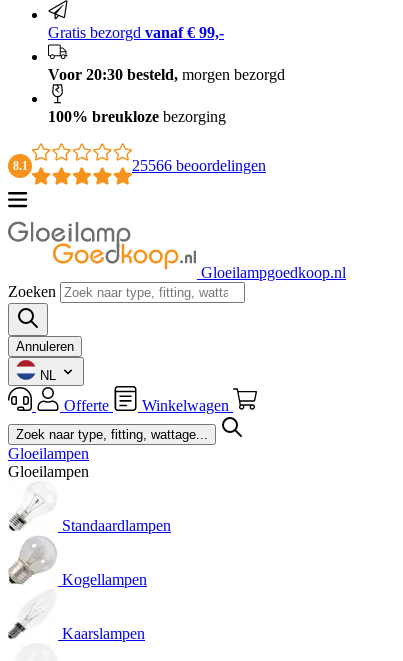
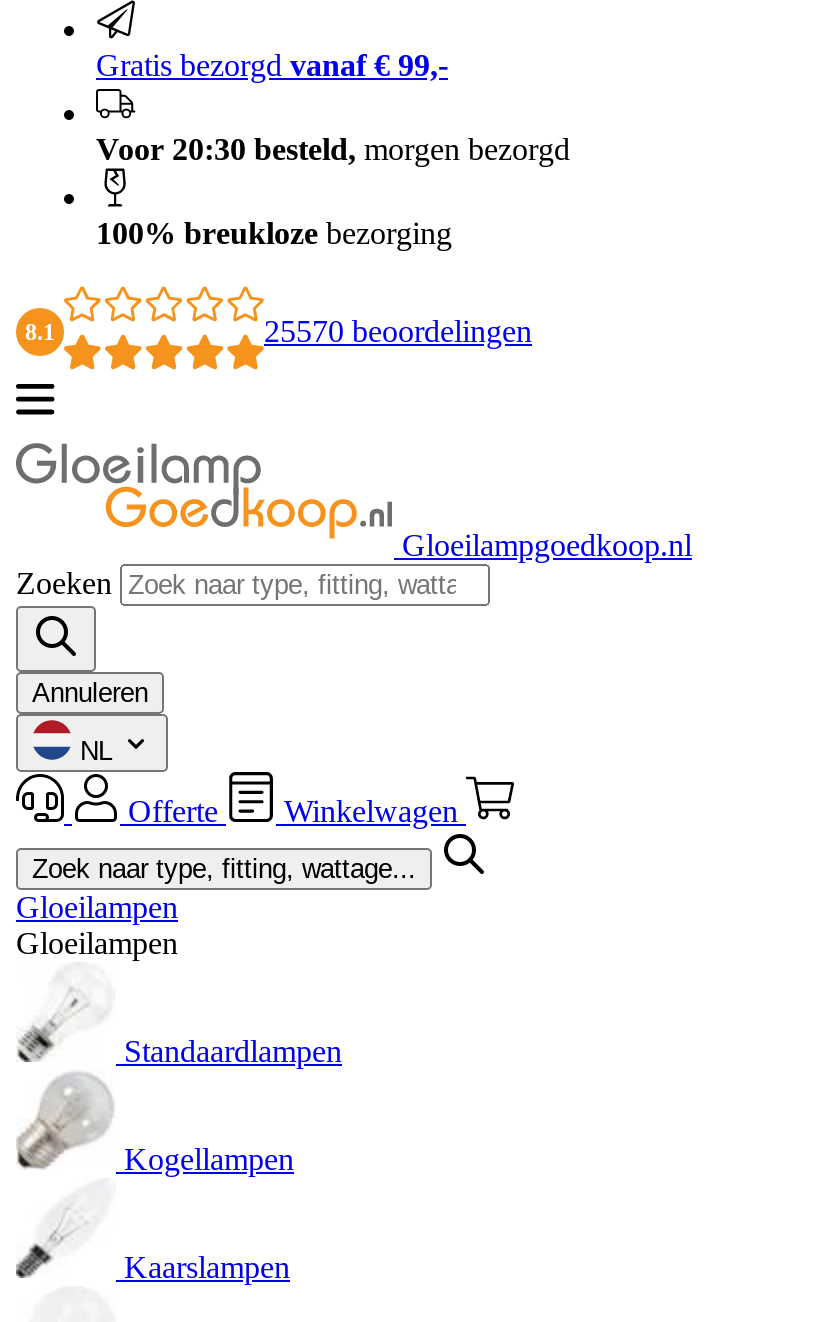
[132,157,266,174] 25566 beoordelingen -> [264,314,532,348] 25570 beoordelingen

